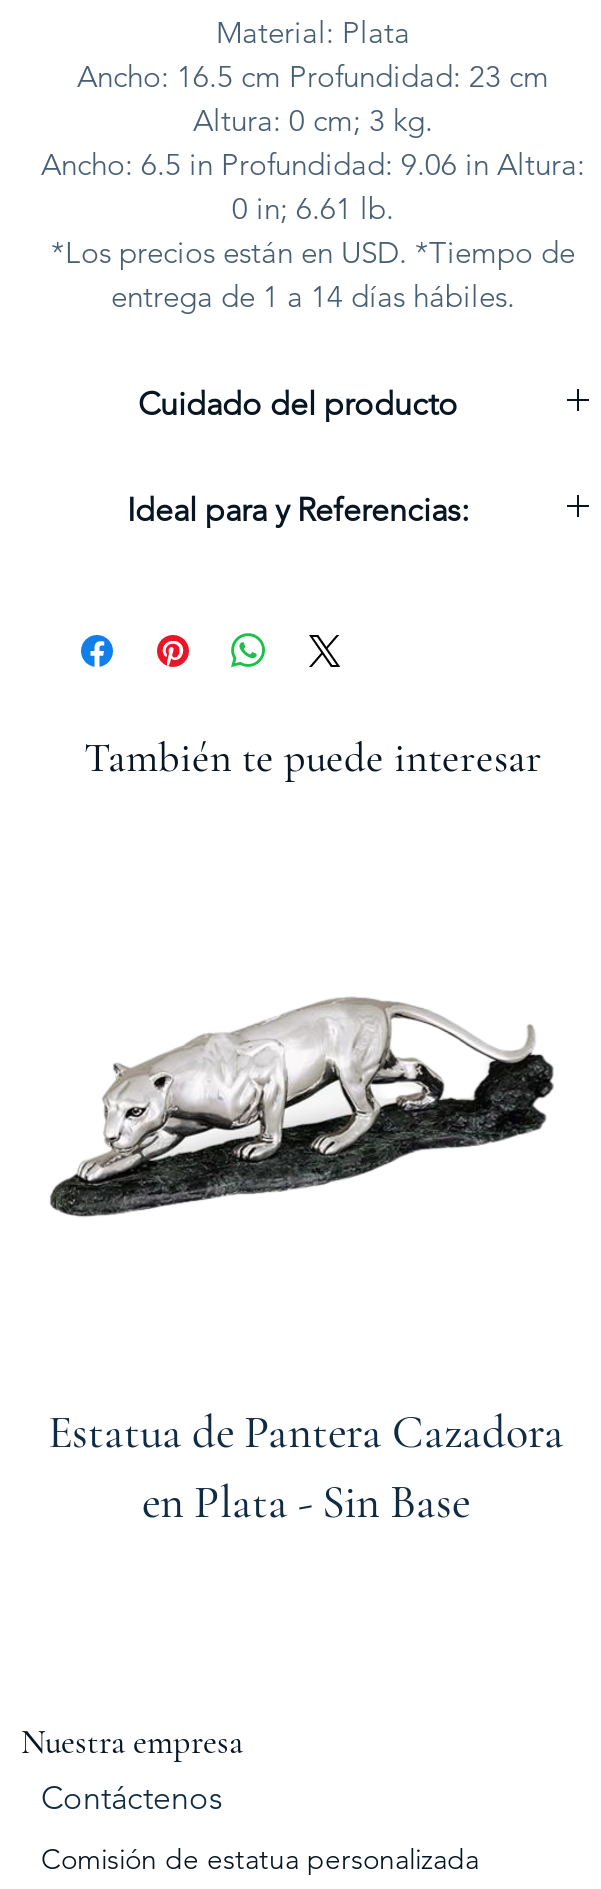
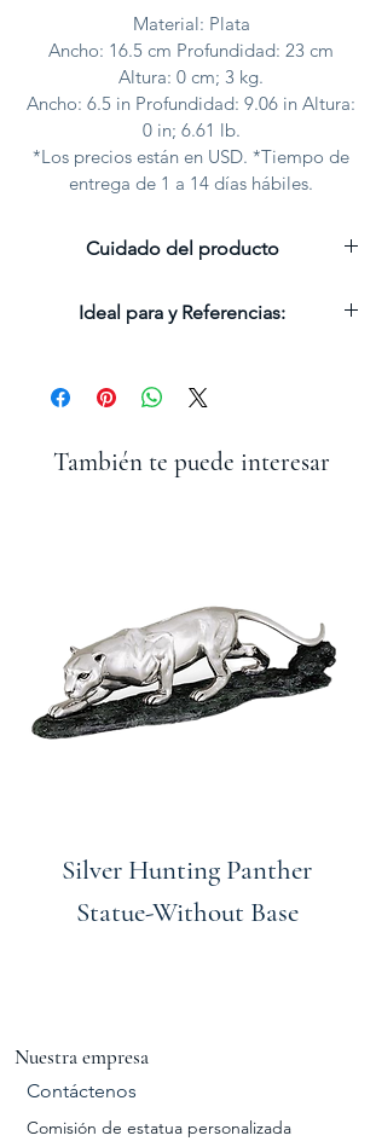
[48,1404,564,1530] Estatua de Pantera Cazadora | en Plata - Sin Base -> [62,853,312,929] Silver Hunting Panther | Statue-Without Base

